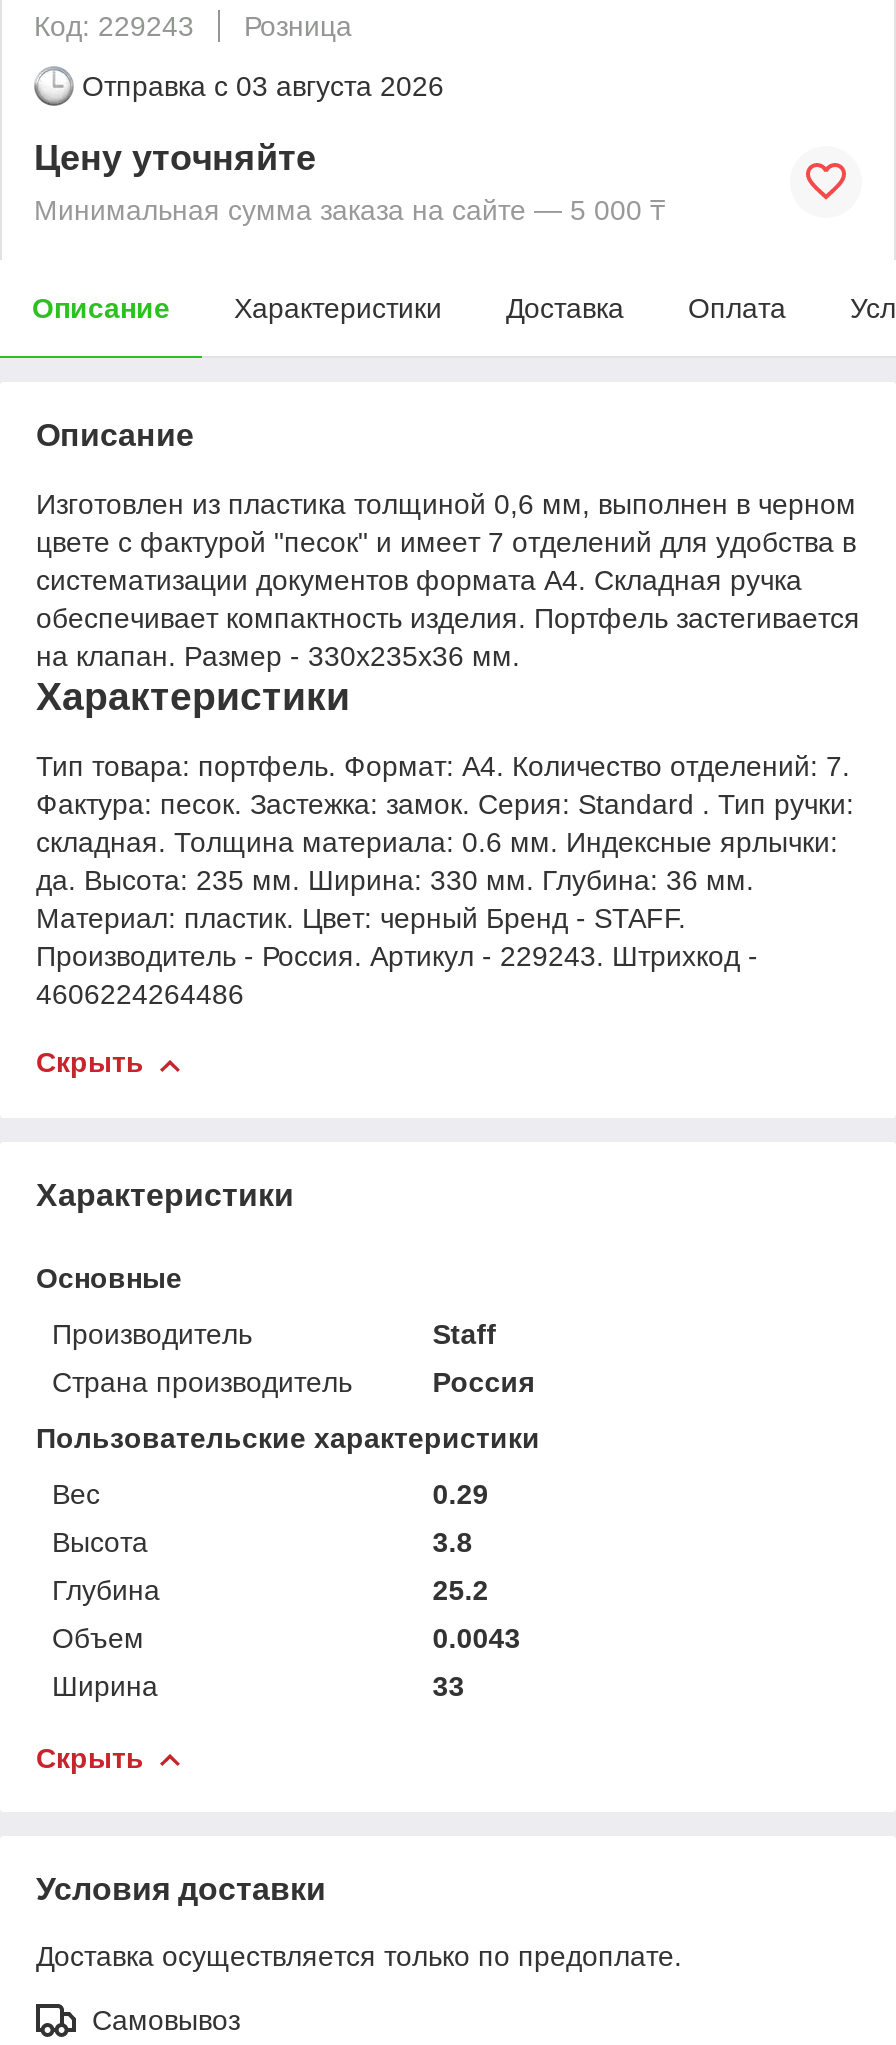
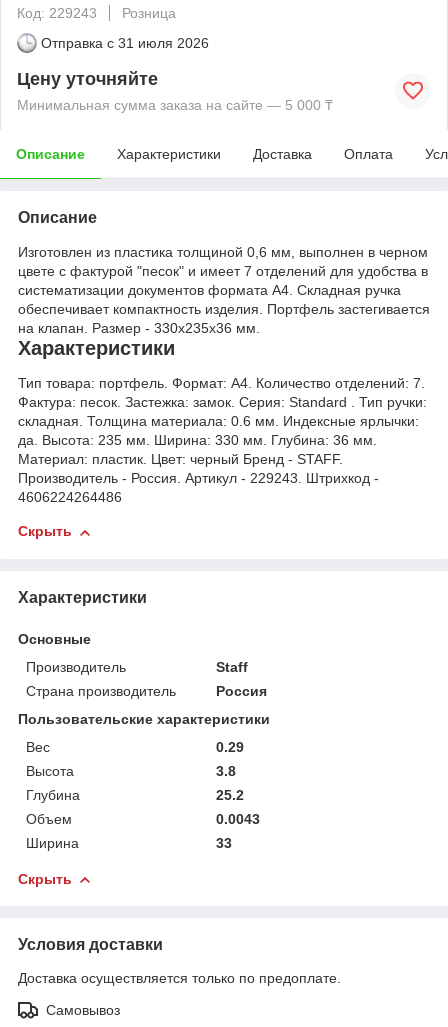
[82,70,444,102] Отправка с 03 августа 2026 -> [41,35,209,51] Отправка с 31 июля 2026

